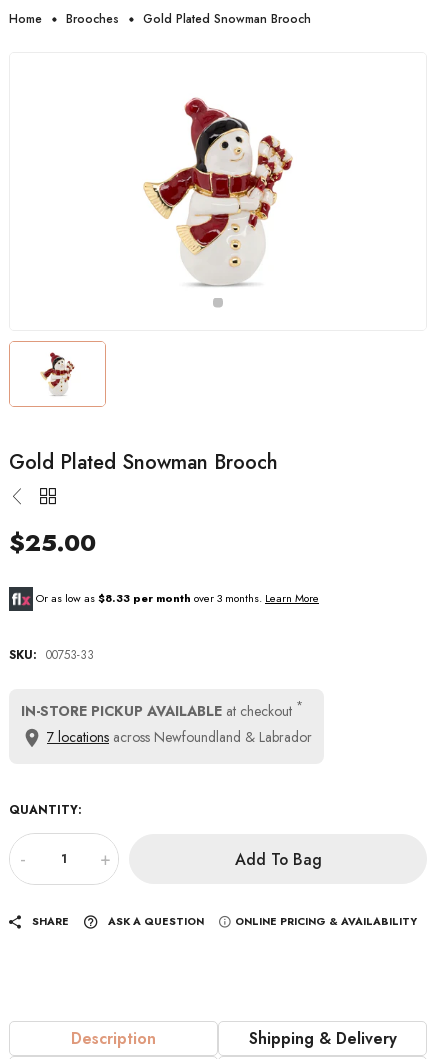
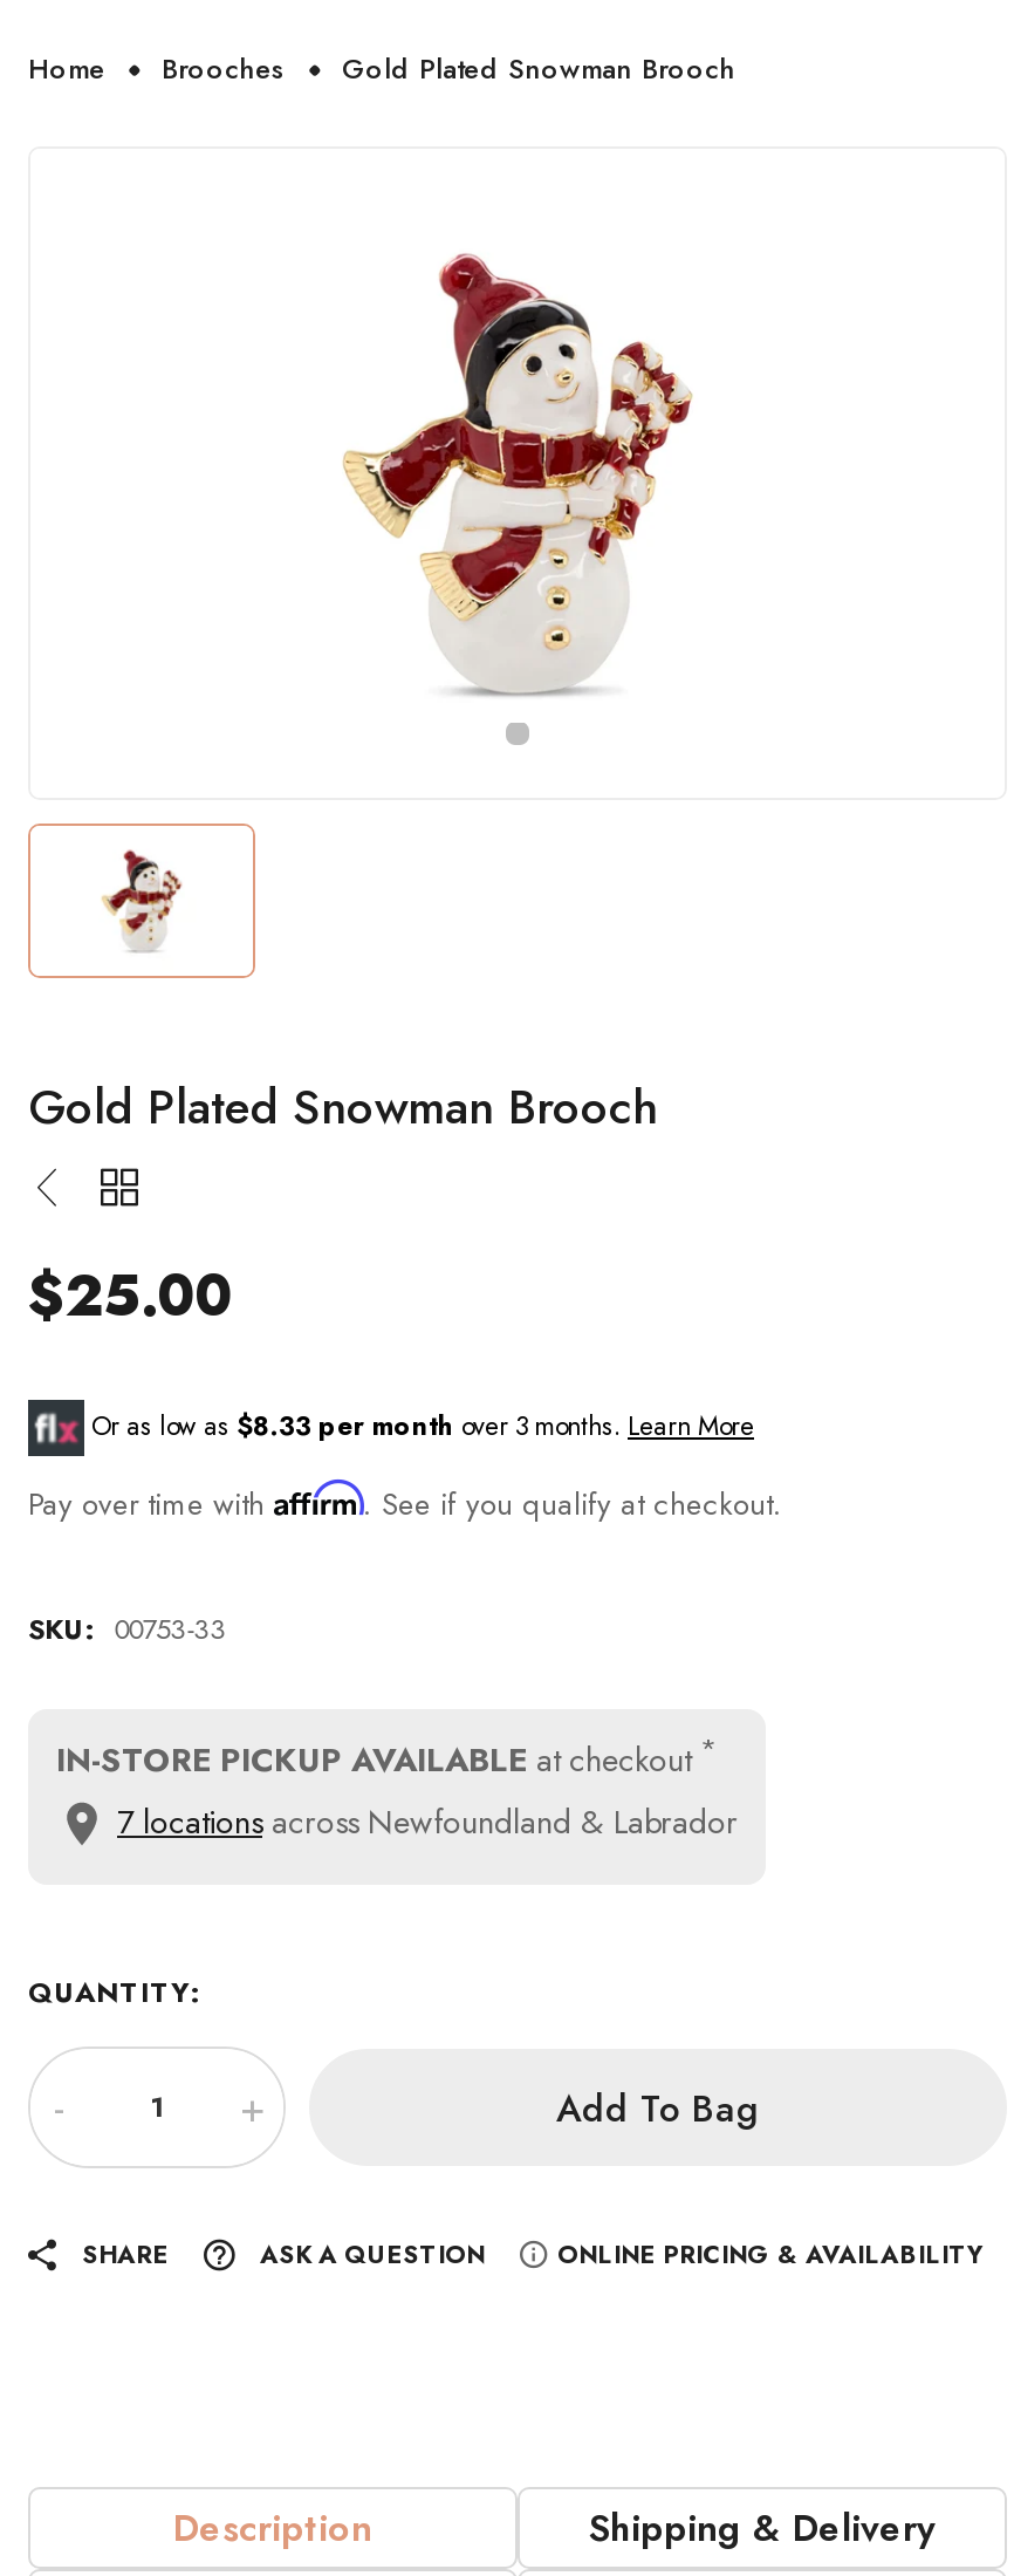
none -> [28,1480,782,1526] Pay over time with Affirm. See if you qualify at checkout.

